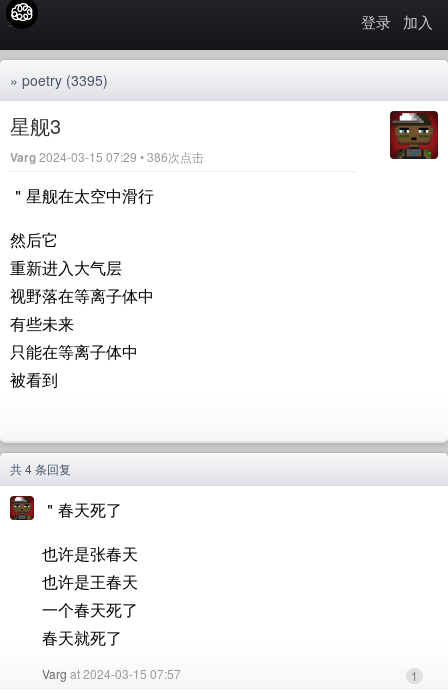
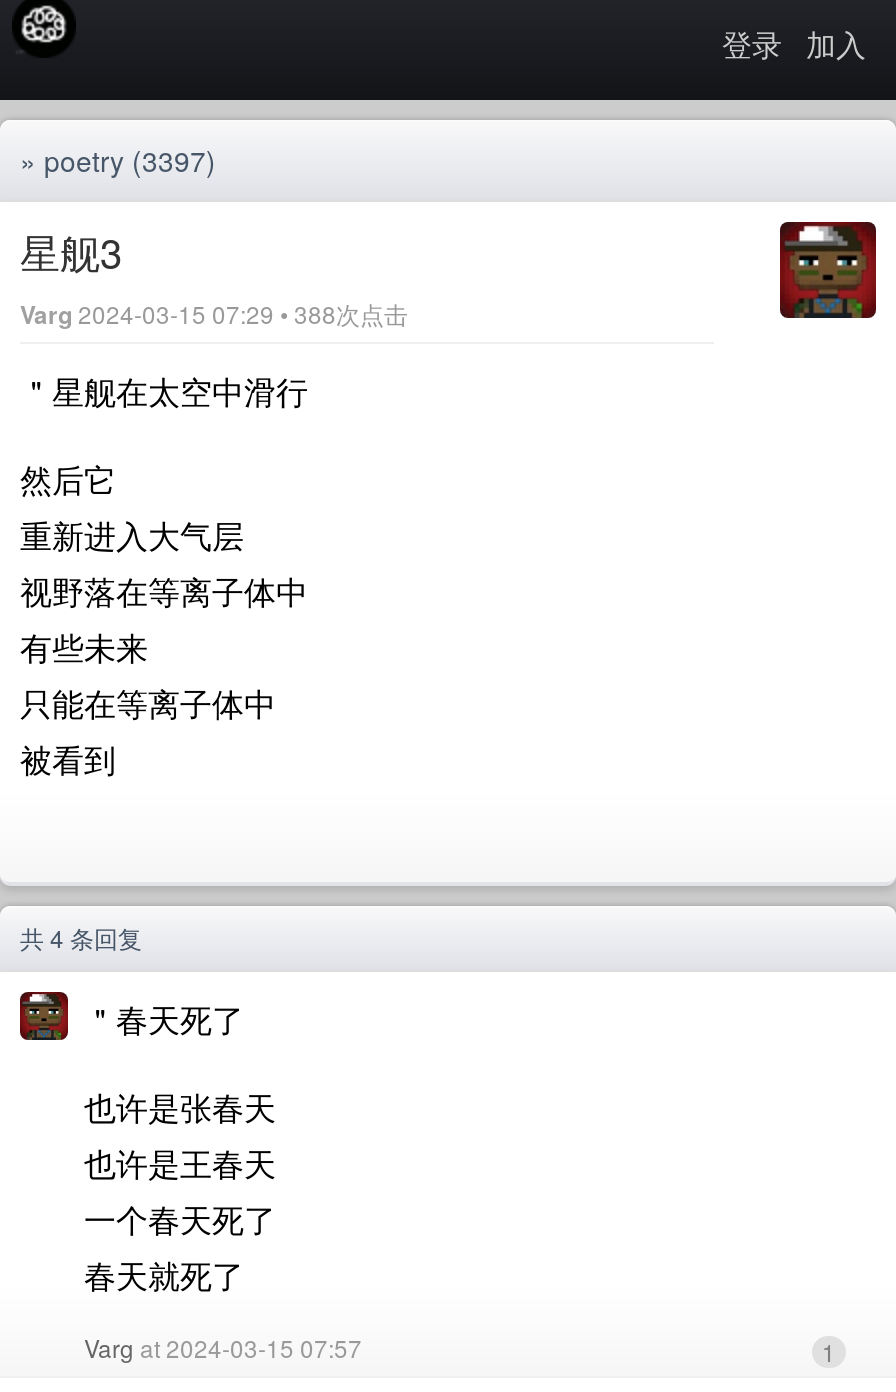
[10,70,108,90] » poetry (3395) -> [20,140,216,180] » poetry (3397)
[10,148,204,166] Varg 2024-03-15 07:29 • 386次点击 -> [20,296,408,332] Varg 2024-03-15 07:29 • 388次点击

